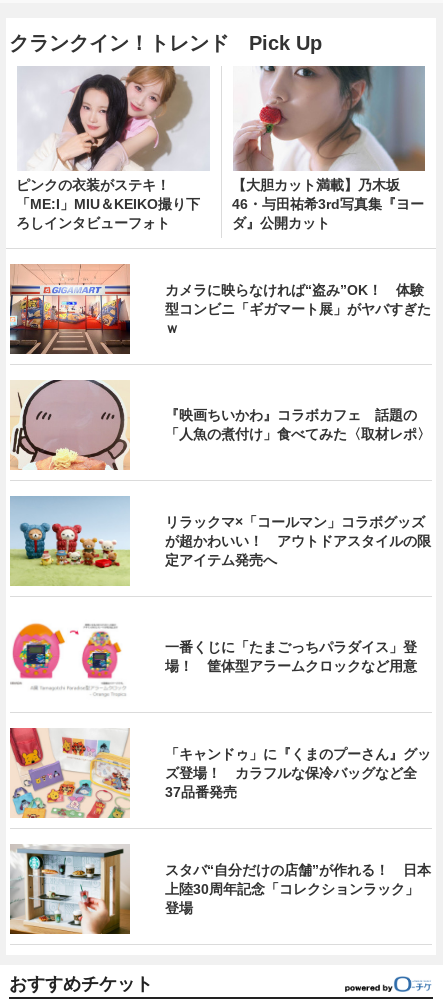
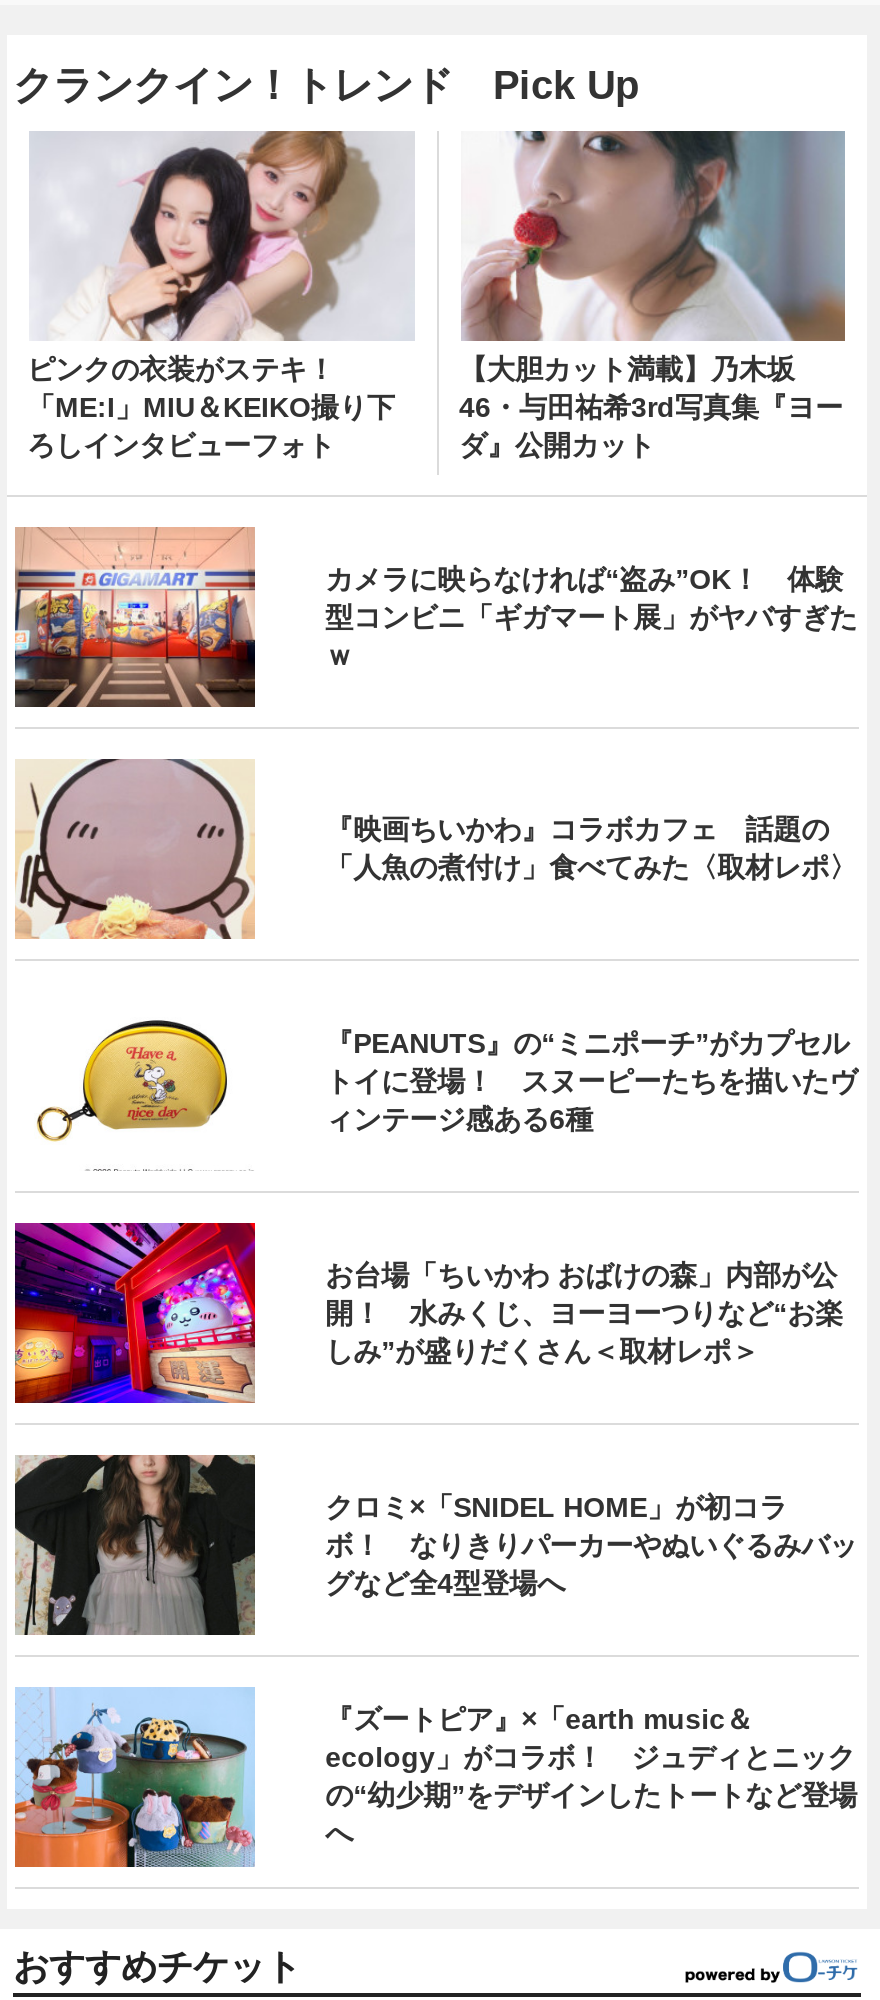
[9,495,431,587] [image] | リラックマ×「コールマン」コラボグッズ | が超かわいい！ アウトドアスタイルの限 | 定アイテム発売へ -> [15,991,857,1171] [image] | 『PEANUTS』の“ミニポーチ”がカプセル | トイに登場！ スヌーピーたちを描いたヴ | ィンテージ感ある6種
[10,612,417,702] [image] | 一番くじに「たまごっちパラダイス」登 | 場！ 筐体型アラームクロックなど用意 -> [13,1221,843,1405] [image] | お台場「ちいかわ おばけの森」内部が公 | 開！ 水みくじ、ヨーヨーつりなど“お楽 | しみ”が盛りだくさん＜取材レポ＞
[9,727,431,819] [image] | 「キャンドゥ」に『くまのプーさん』グッ | ズ登場！ カラフルな保冷バッグなど全 | 37品番発売 -> [13,1453,857,1637] [image] | クロミ×「SNIDEL HOME」が初コラ | ボ！ なりきりパーカーやぬいぐるみバッ | グなど全4型登場へ
[9,844,431,935] [image] | スタバ“自分だけの店舗”が作れる！ 日本 | 上陸30周年記念「コレクションラック」 | 登場 -> [13,1687,857,1869] [image] | 『ズートピア』×「earth music＆ | ecology」がコラボ！ ジュディとニック | の“幼少期”をデザインしたトートなど登場 | へ

